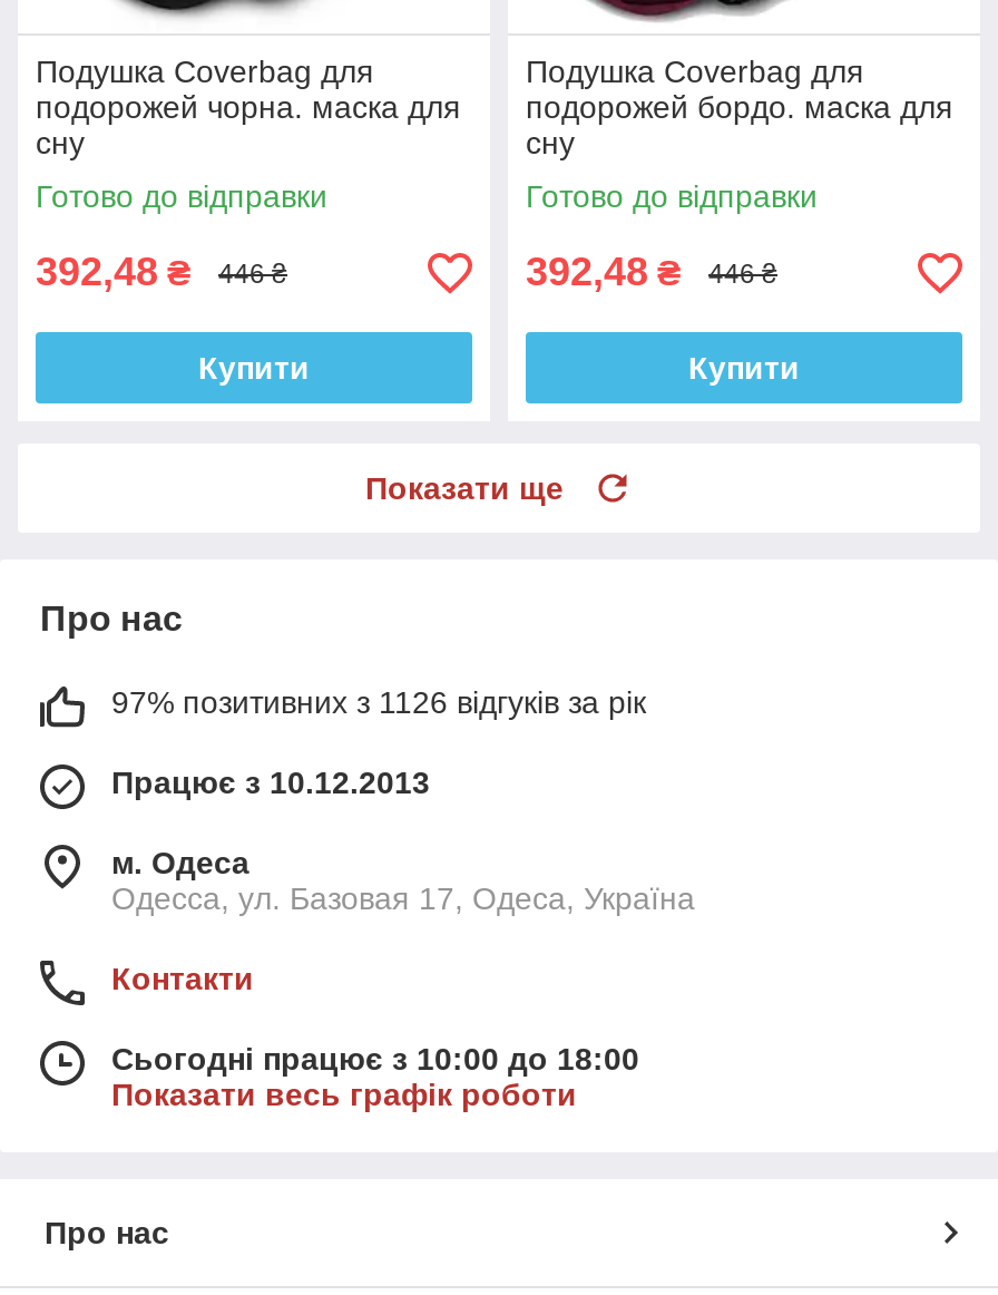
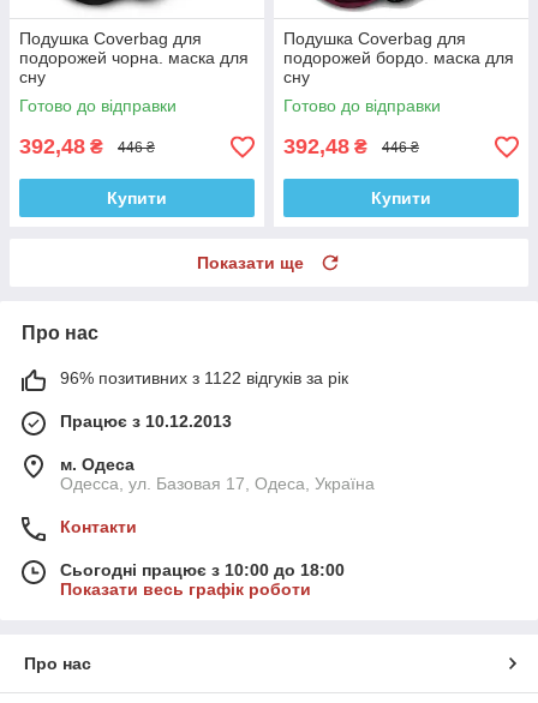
[111,685,646,721] 97% позитивних з 1126 відгуків за рік -> [60,369,348,388] 96% позитивних з 1122 відгуків за рік

